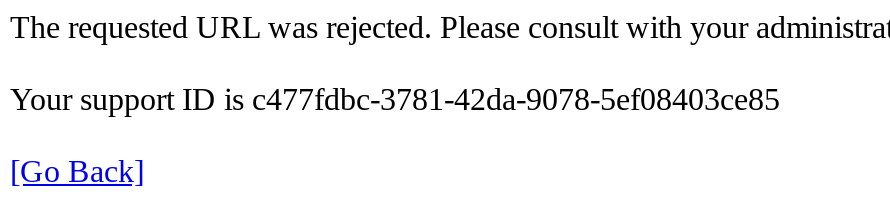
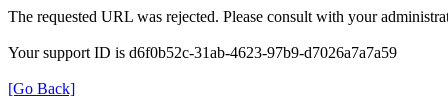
[10,82,780,116] Your support ID is c477fdbc-3781-42da-9078-5ef08403ce85 -> [8,44,397,61] Your support ID is d6f0b52c-31ab-4623-97b9-d7026a7a7a59

